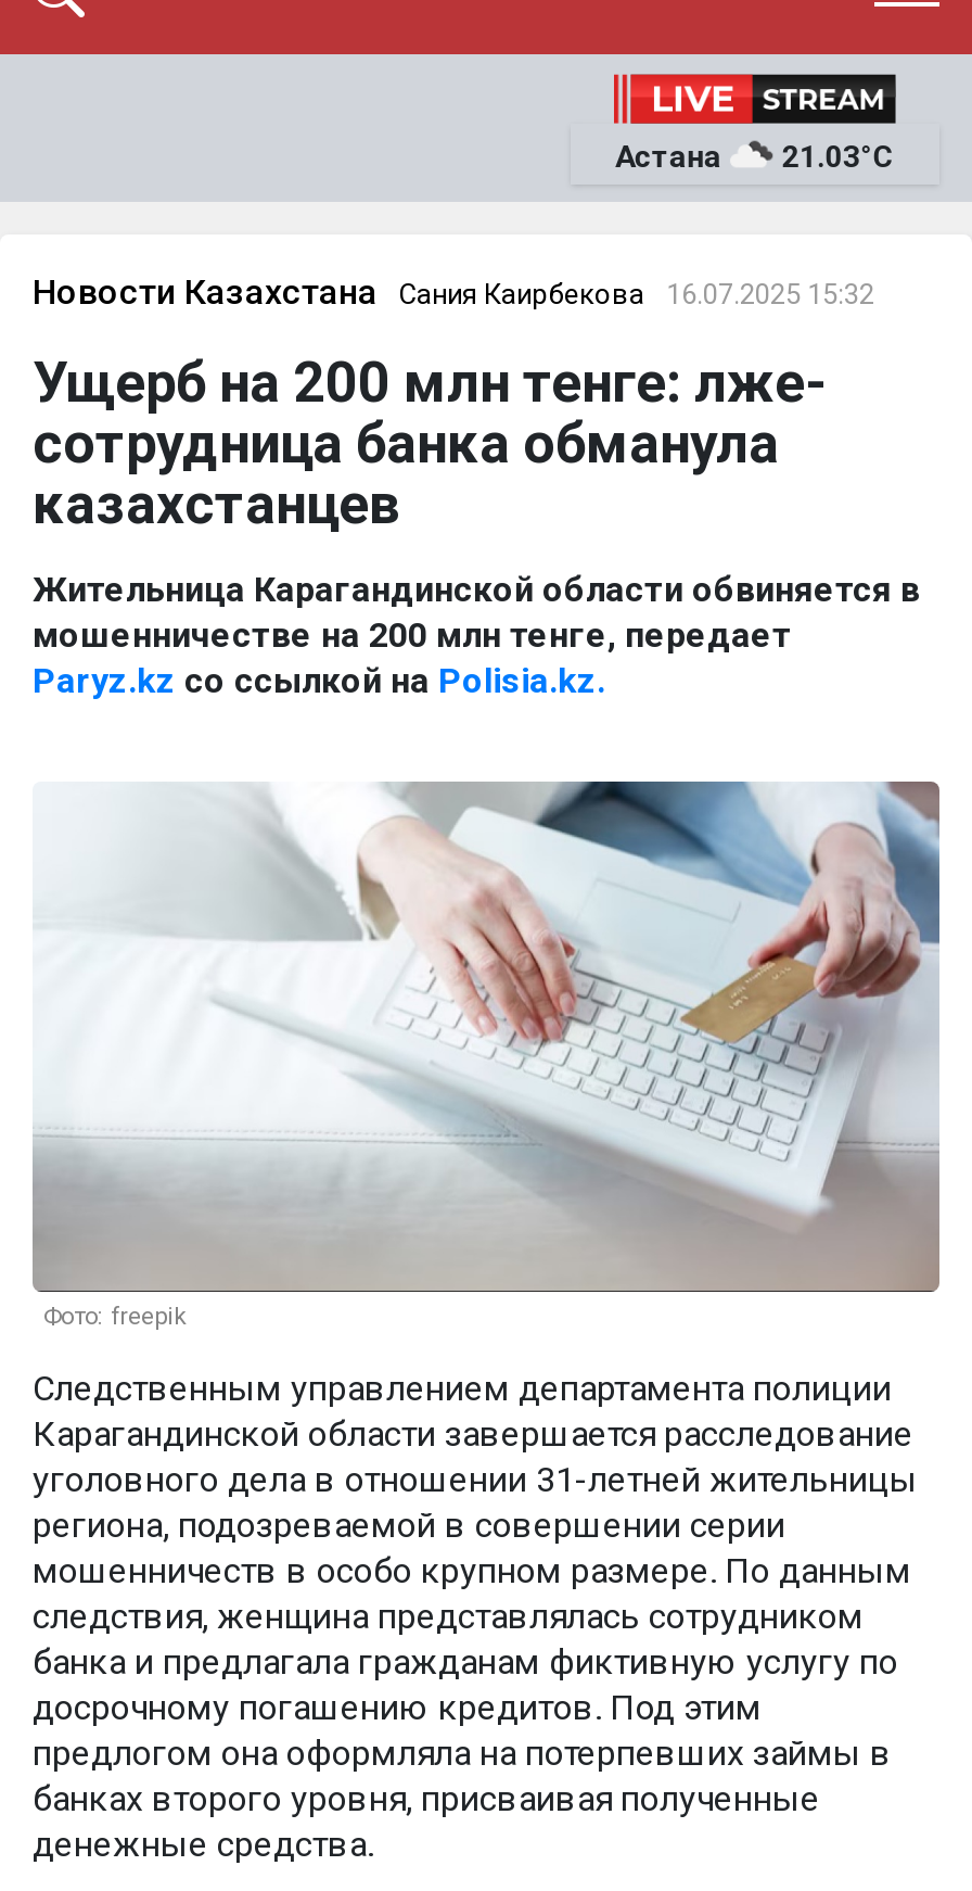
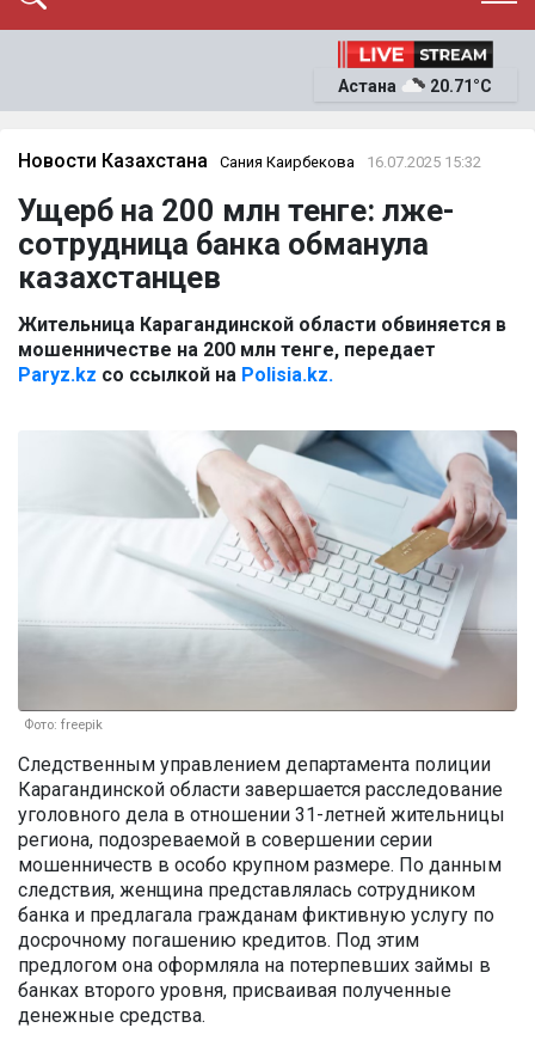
[782,139,895,173] 21.03°C -> [430,76,492,95] 20.71°C

